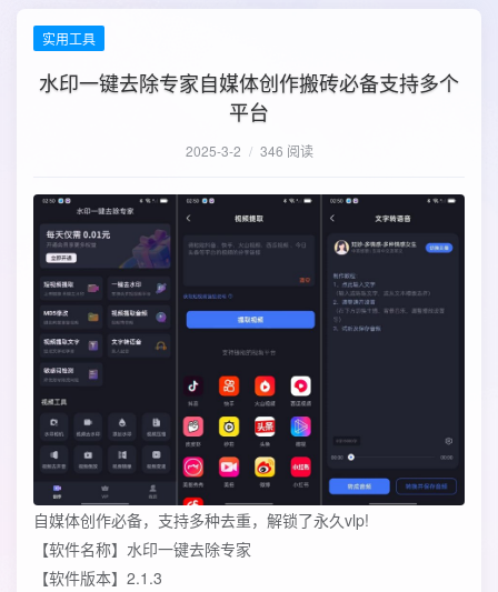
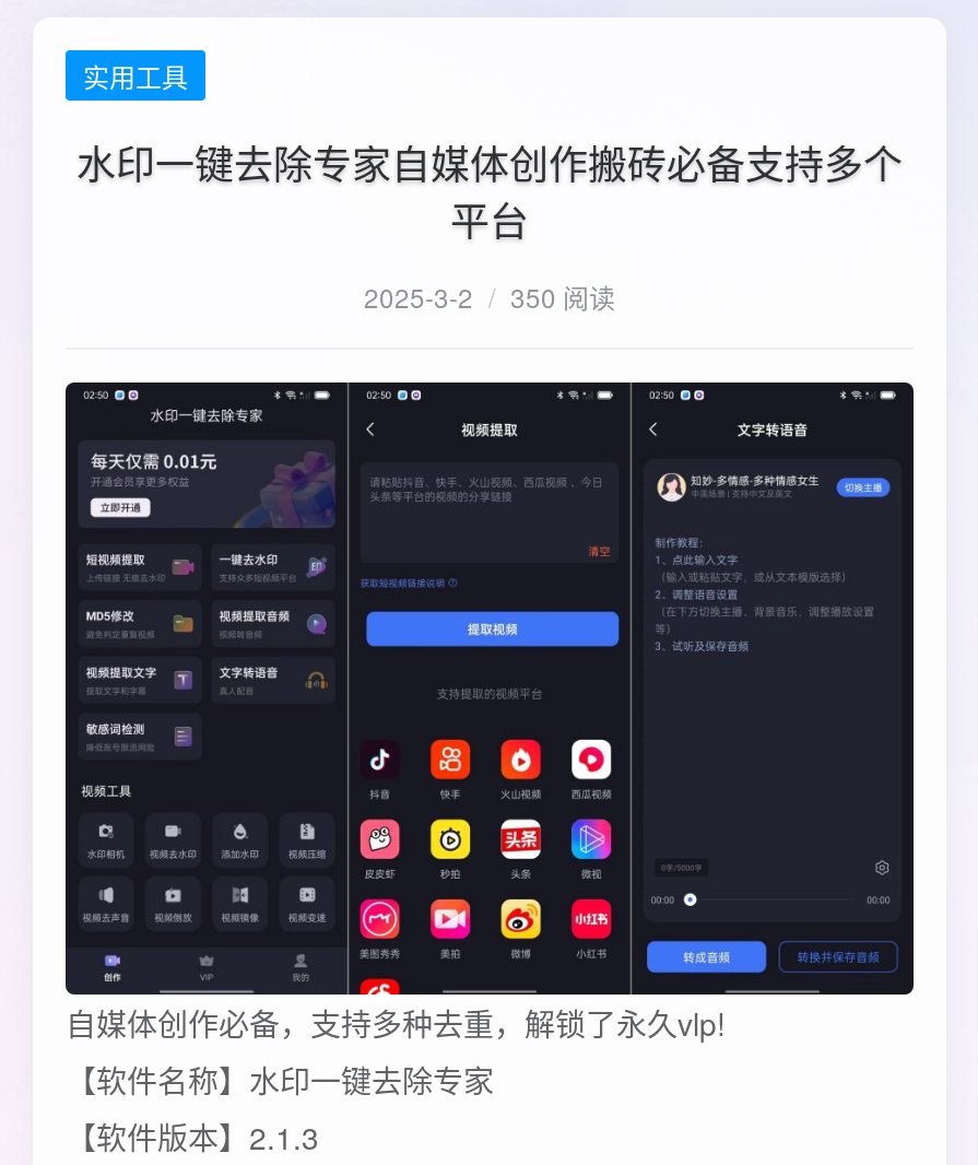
[185,141,313,160] 2025-3-2 / 346 阅读 -> [364,278,615,315] 2025-3-2 / 350 阅读

